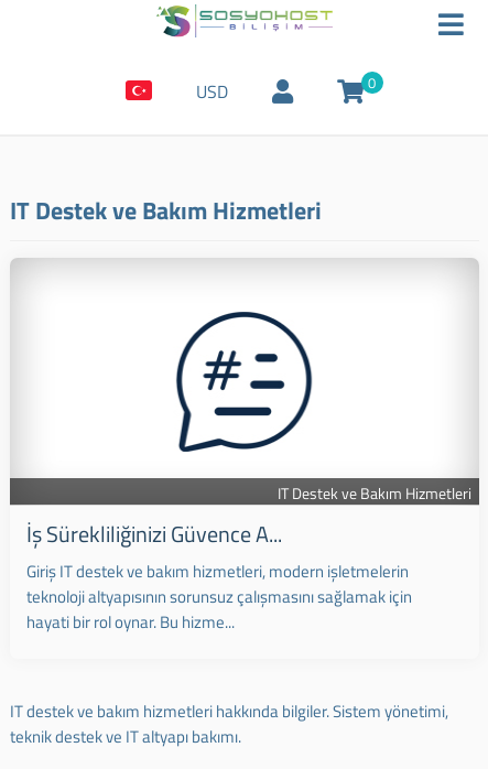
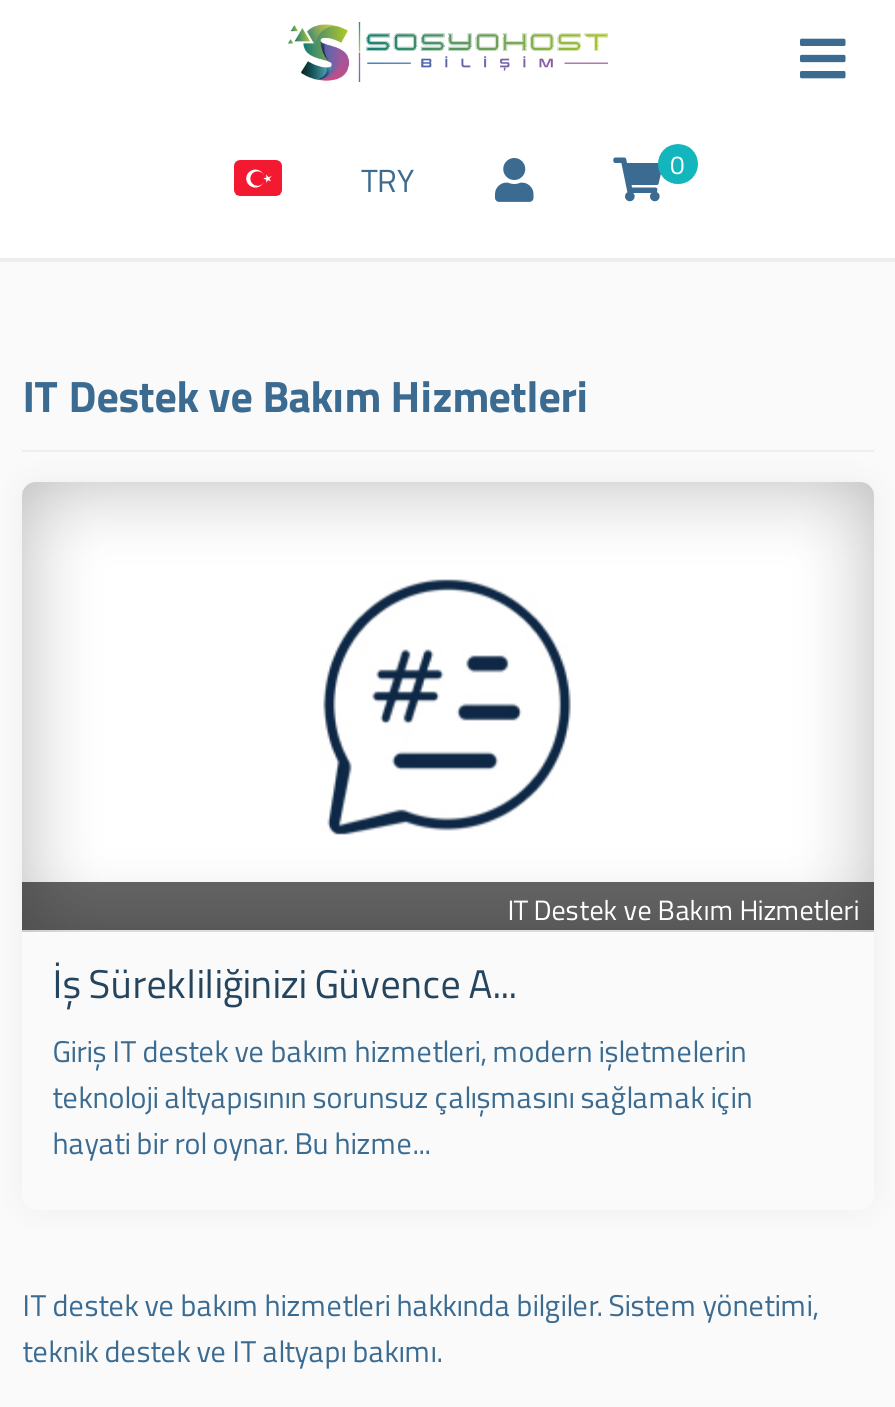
[196,79,227,105] USD -> [361,157,415,205] TRY

